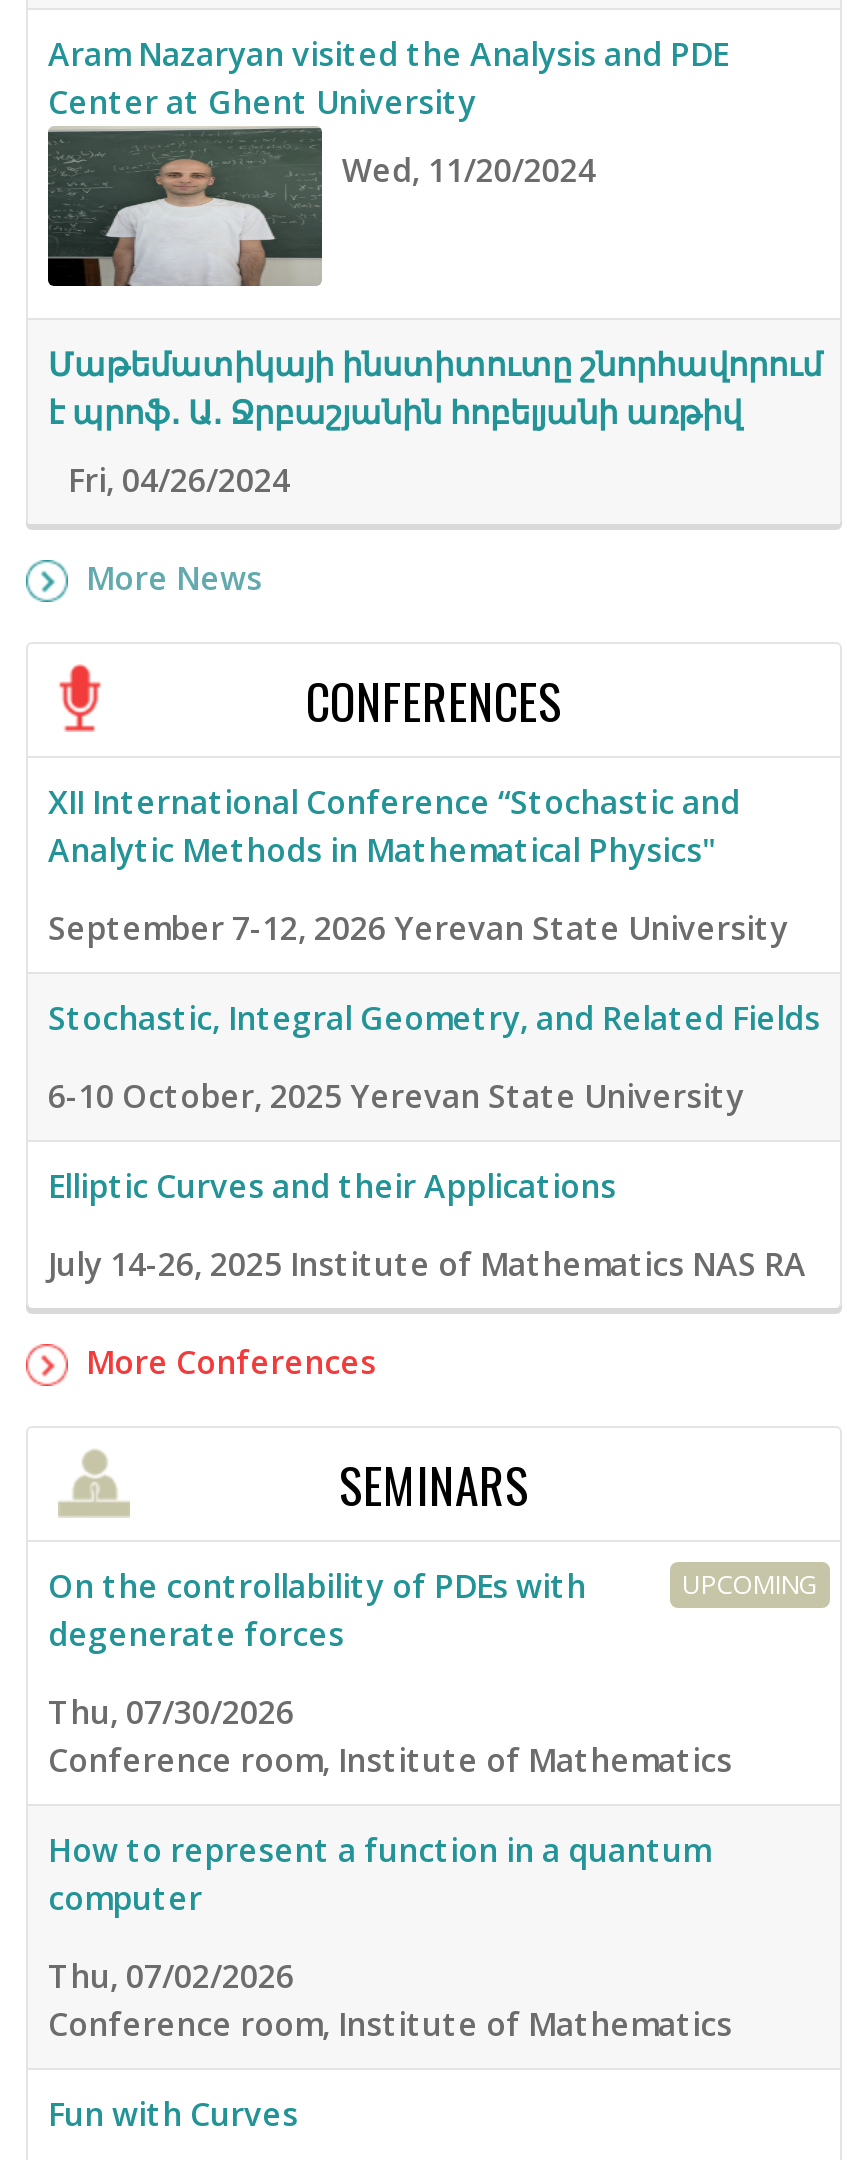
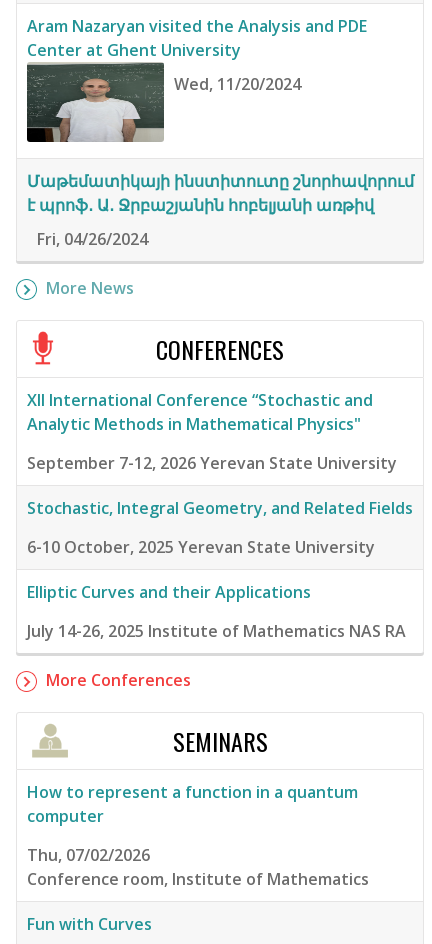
[48,1564,818,1782] UPCOMING | On the controllability of PDEs with | degenerate forces | Thu, 07/30/2026 | Conference room, Institute of Mathematics -> none

